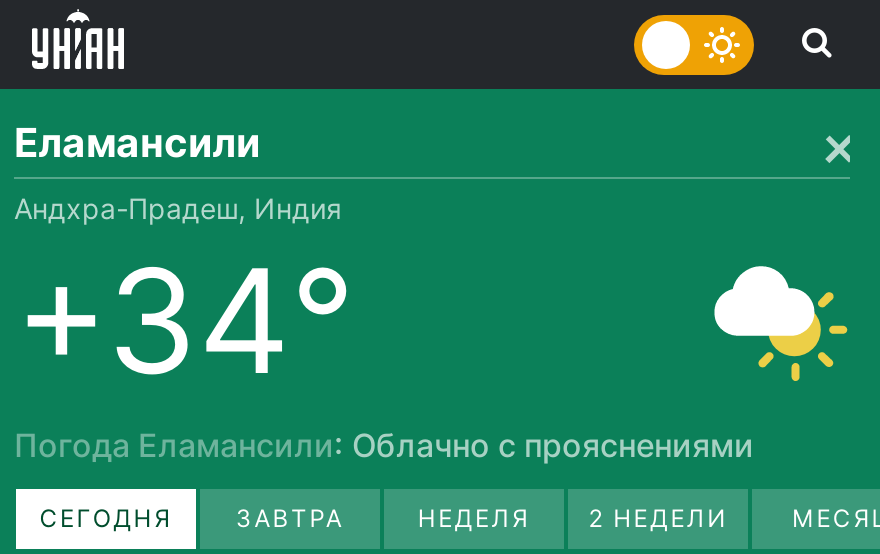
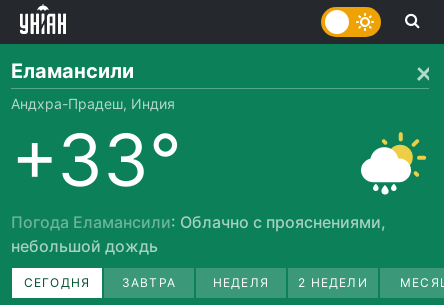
[14,233,850,465] [image] | +34° | Погода Еламансили: Облачно с прояснениями -> [11,116,427,256] [image] | +33° | Погода Еламансили: Облачно с прояснениями, | небольшой дождь

